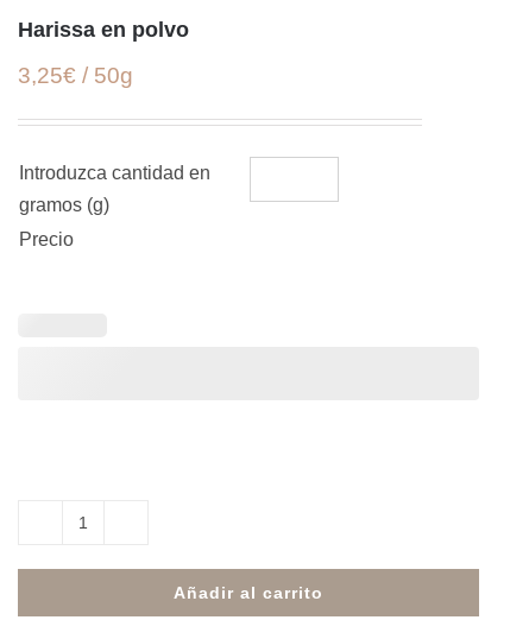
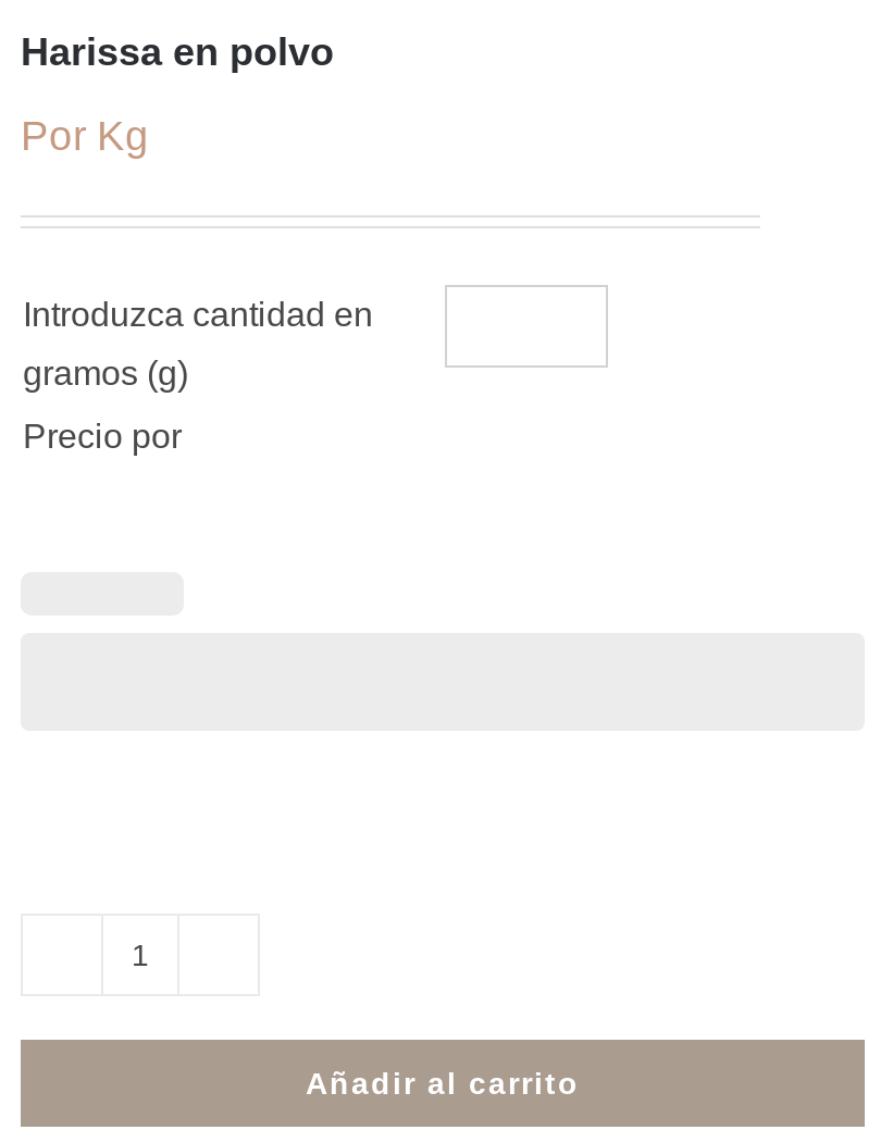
[18,63,133,88] 3,25€ / 50g -> [21,113,149,158] Por Kg
[19,229,74,249] Precio -> [23,417,182,454] Precio por

